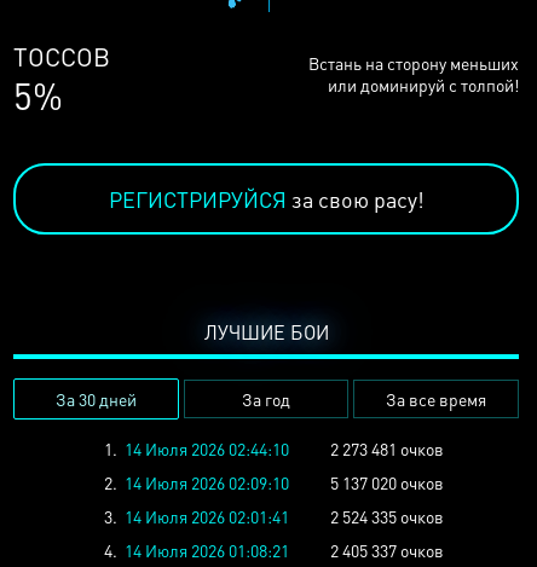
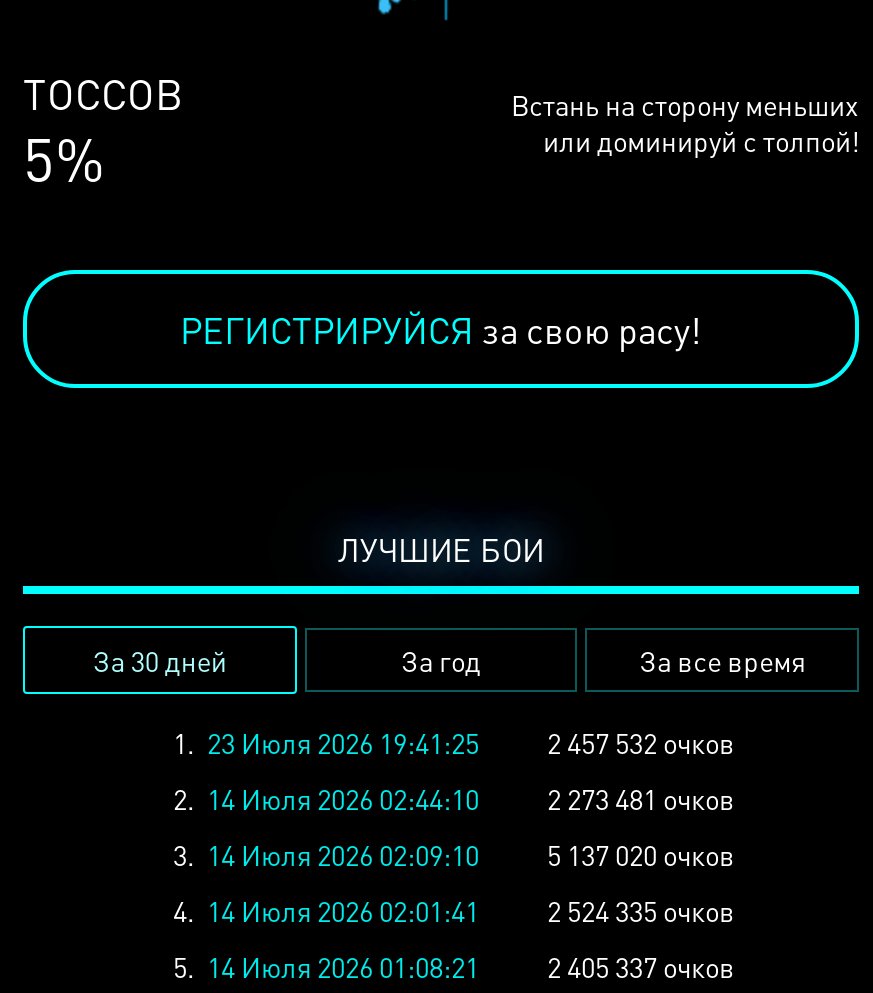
[104,438,289,459] 1. 14 Июля 2026 02:44:10 -> [173,724,735,816] 1. 23 Июля 2026 19:41:25 | 2 457 532 очков | 2. 14 Июля 2026 02:44:10
[104,471,444,493] 2. 14 Июля 2026 02:09:10 5 137 020 очков -> [173,836,735,872] 3. 14 Июля 2026 02:09:10 5 137 020 очков
[104,505,444,527] 3. 14 Июля 2026 02:01:41 2 524 335 очков -> [173,892,735,928] 4. 14 Июля 2026 02:01:41 2 524 335 очков
[104,539,444,561] 4. 14 Июля 2026 01:08:21 2 405 337 очков -> [173,948,735,984] 5. 14 Июля 2026 01:08:21 2 405 337 очков

